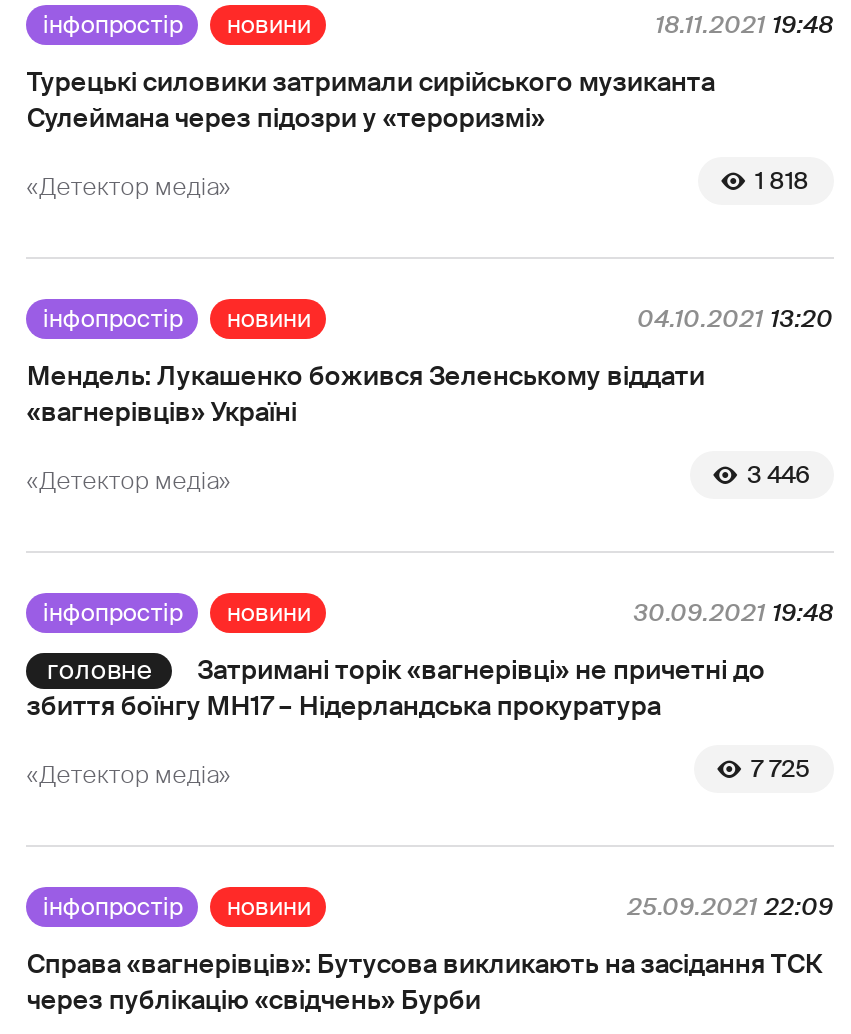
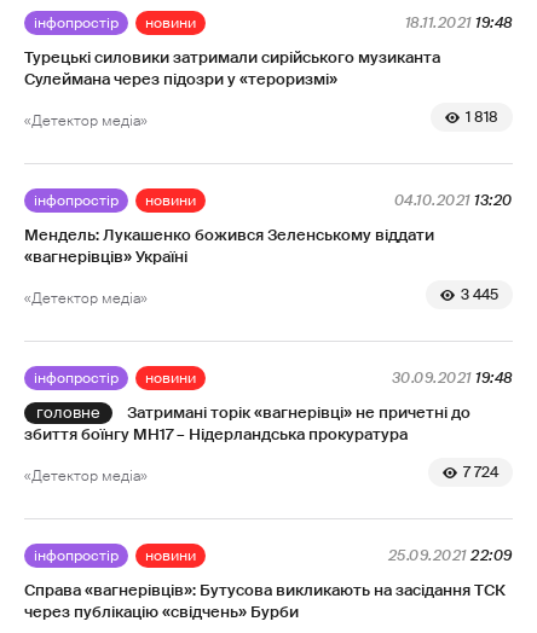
[747,459,809,491] 3 446 -> [460,285,498,305] 3 445
[751,753,809,785] 7 725 -> [463,463,498,482] 7 724

